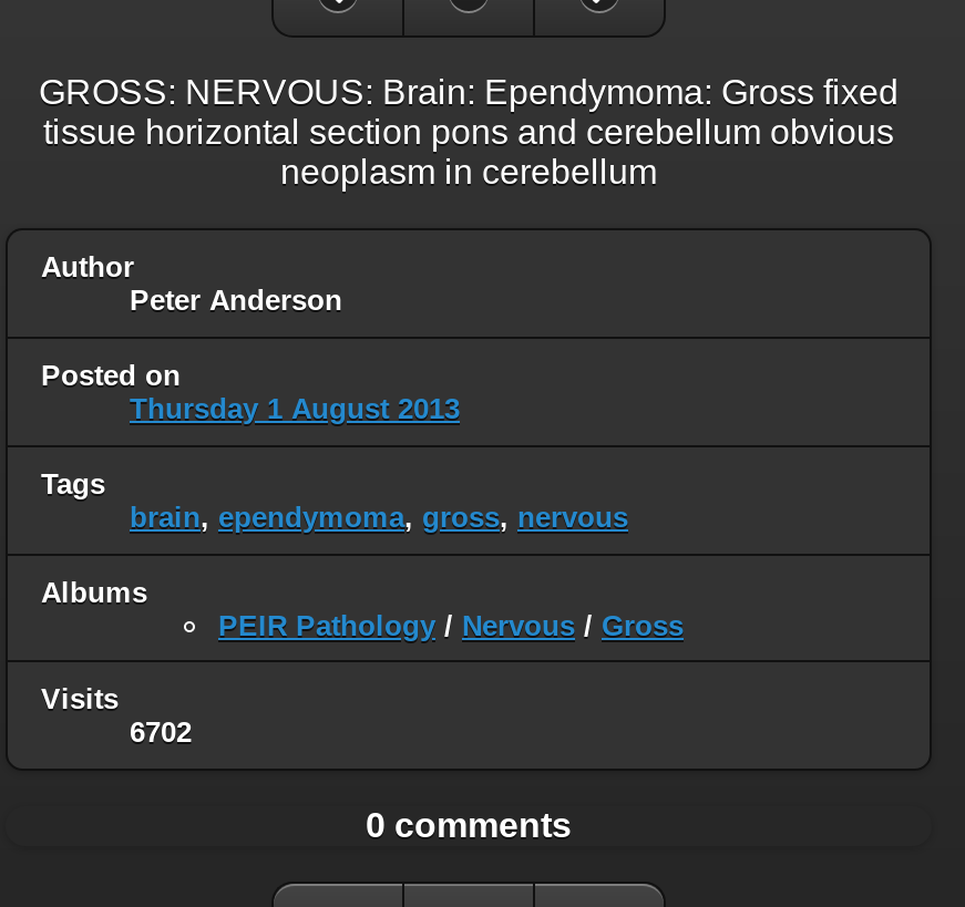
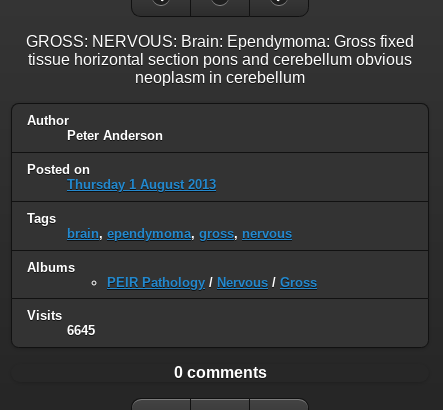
[130,716,192,750] 6702 -> [67,323,95,338] 6645

